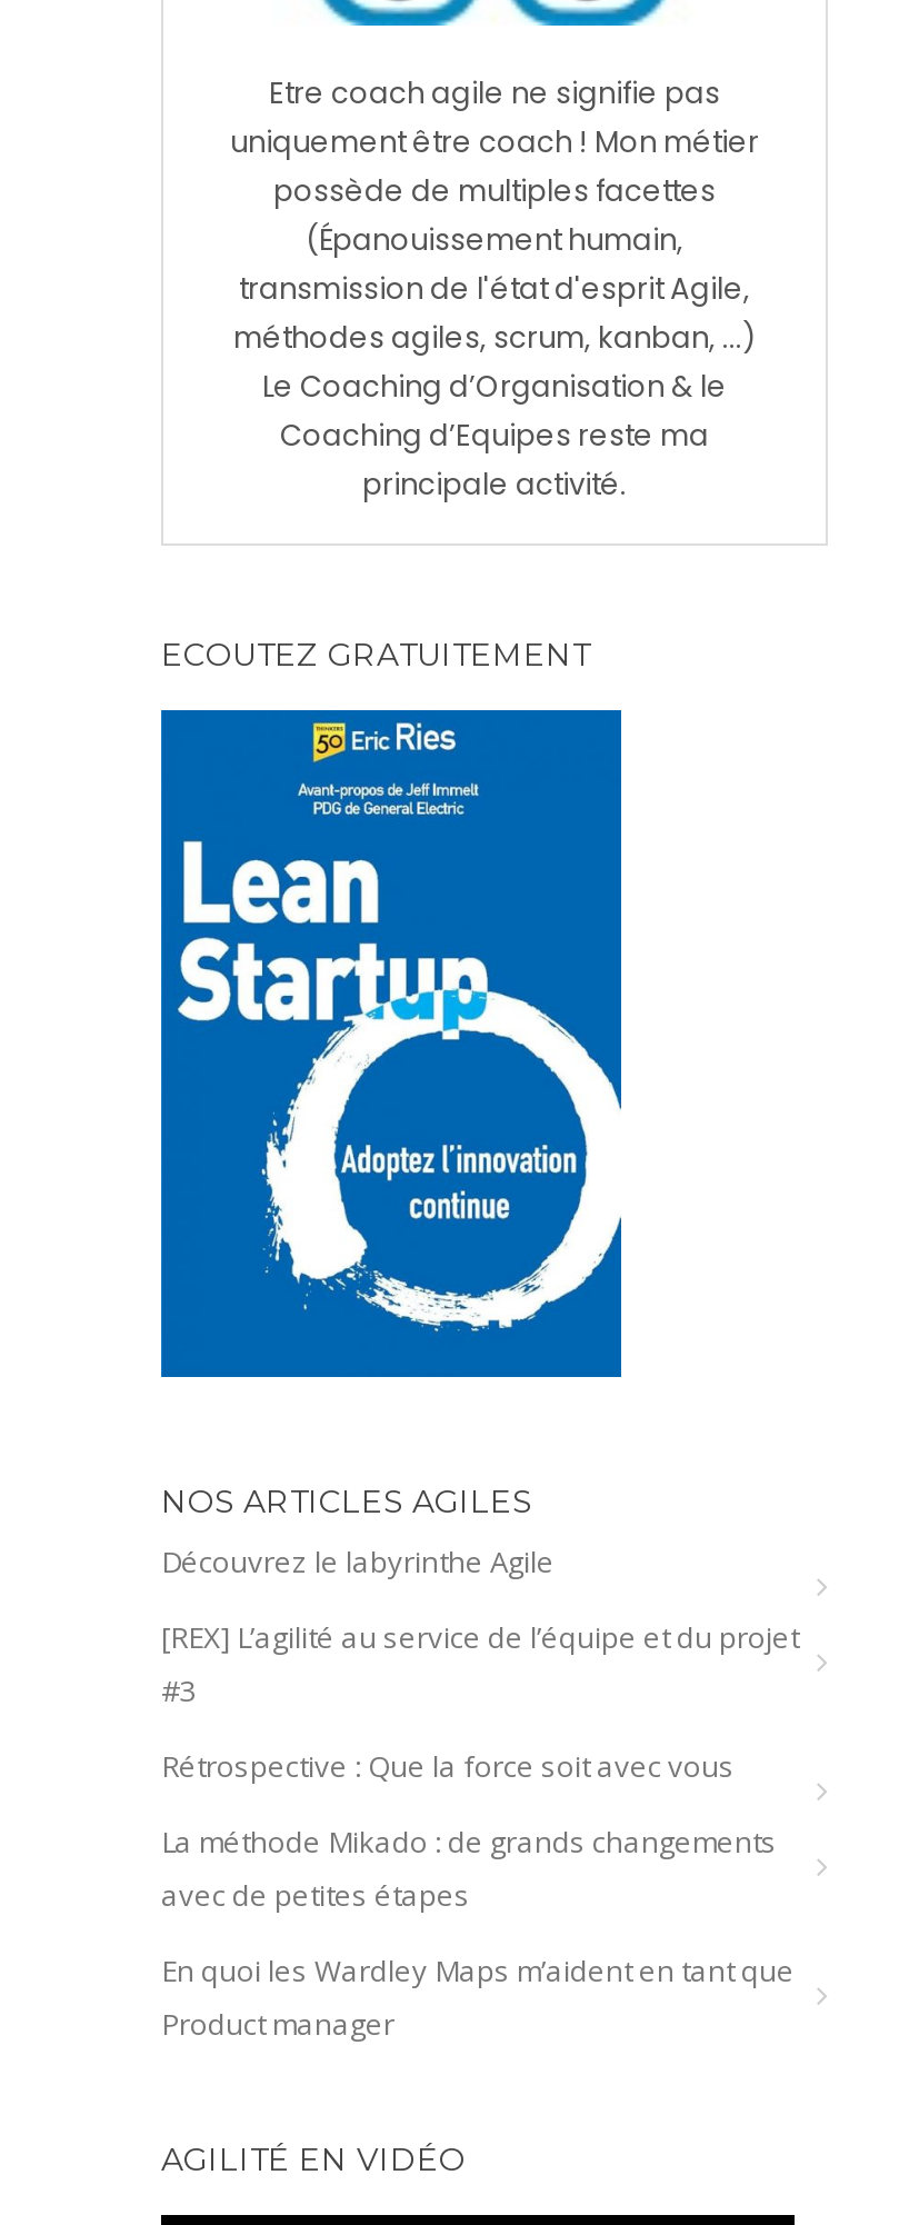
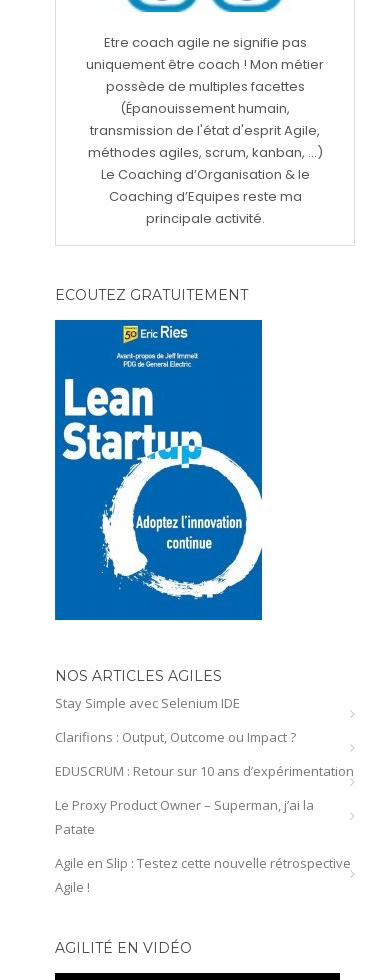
[161,1542,555,1582] Découvrez le labyrinthe Agile -> [55,694,240,712] Stay Simple avec Selenium IDE
[161,1617,799,1711] [REX] L’agilité au service de l’équipe et du projet | #3 -> [55,728,296,746] Clarifions : Output, Outcome ou Impact ?
[161,1746,735,1786] Rétrospective : Que la force soit avec vous -> [55,762,354,780] EDUSCRUM : Retour sur 10 ans d’expérimentation
[161,1822,777,1915] La méthode Mikado : de grands changements | avec de petites étapes -> [55,796,314,838] Le Proxy Product Owner – Superman, j’ai la | Patate
[161,1951,795,2044] En quoi les Wardley Maps m’aident en tant que | Product manager -> [55,854,351,896] Agile en Slip : Testez cette nouvelle rétrospective | Agile !

